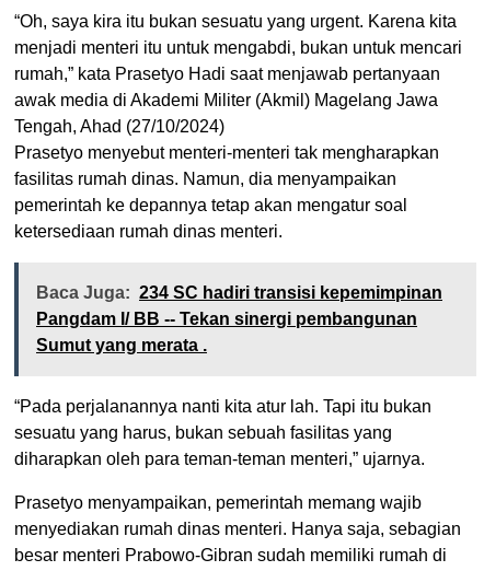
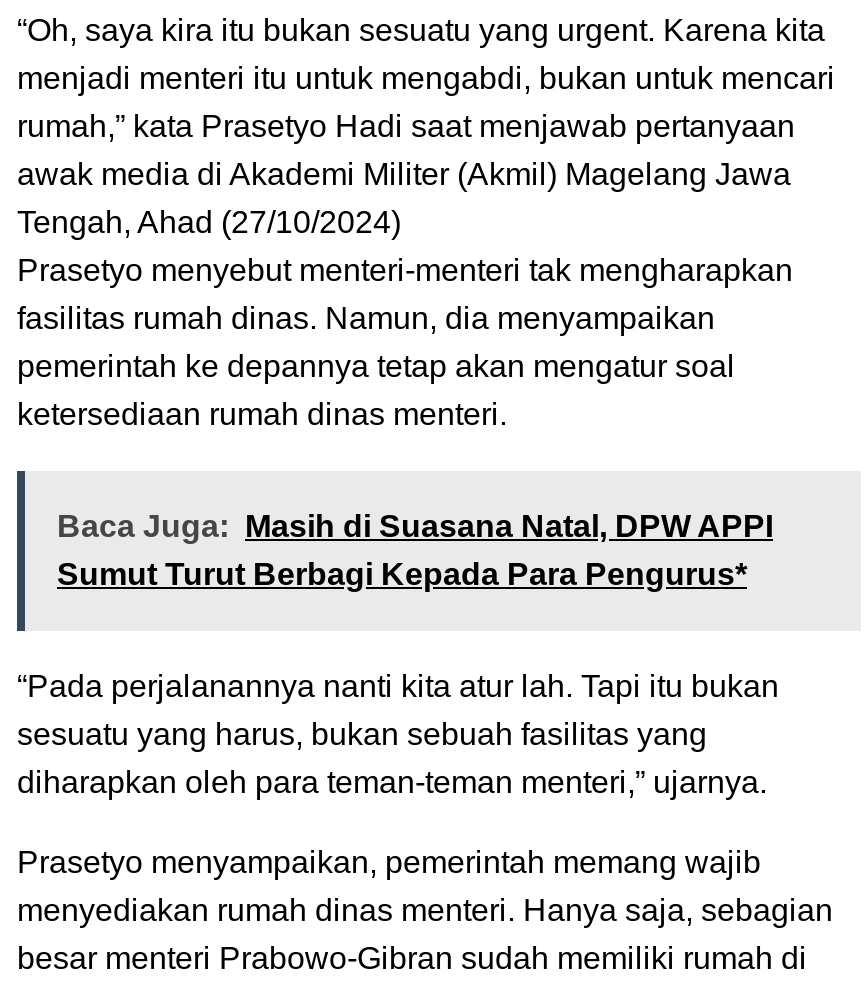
[36,283,442,355] Baca Juga: 234 SC hadiri transisi kepemimpinan | Pangdam I/ BB -- Tekan sinergi pembangunan | Sumut yang merata . -> [57,509,773,591] Baca Juga: Masih di Suasana Natal, DPW APPI | Sumut Turut Berbagi Kepada Para Pengurus*

